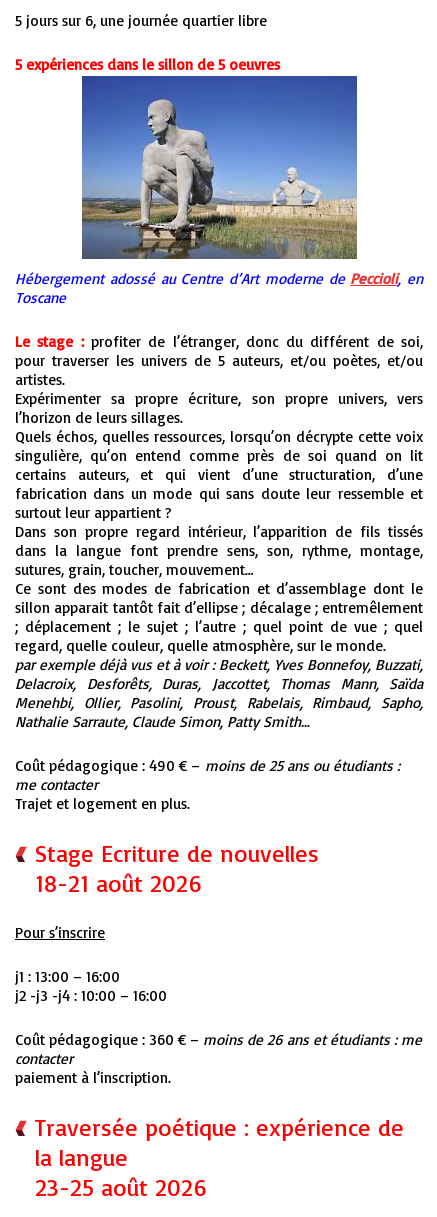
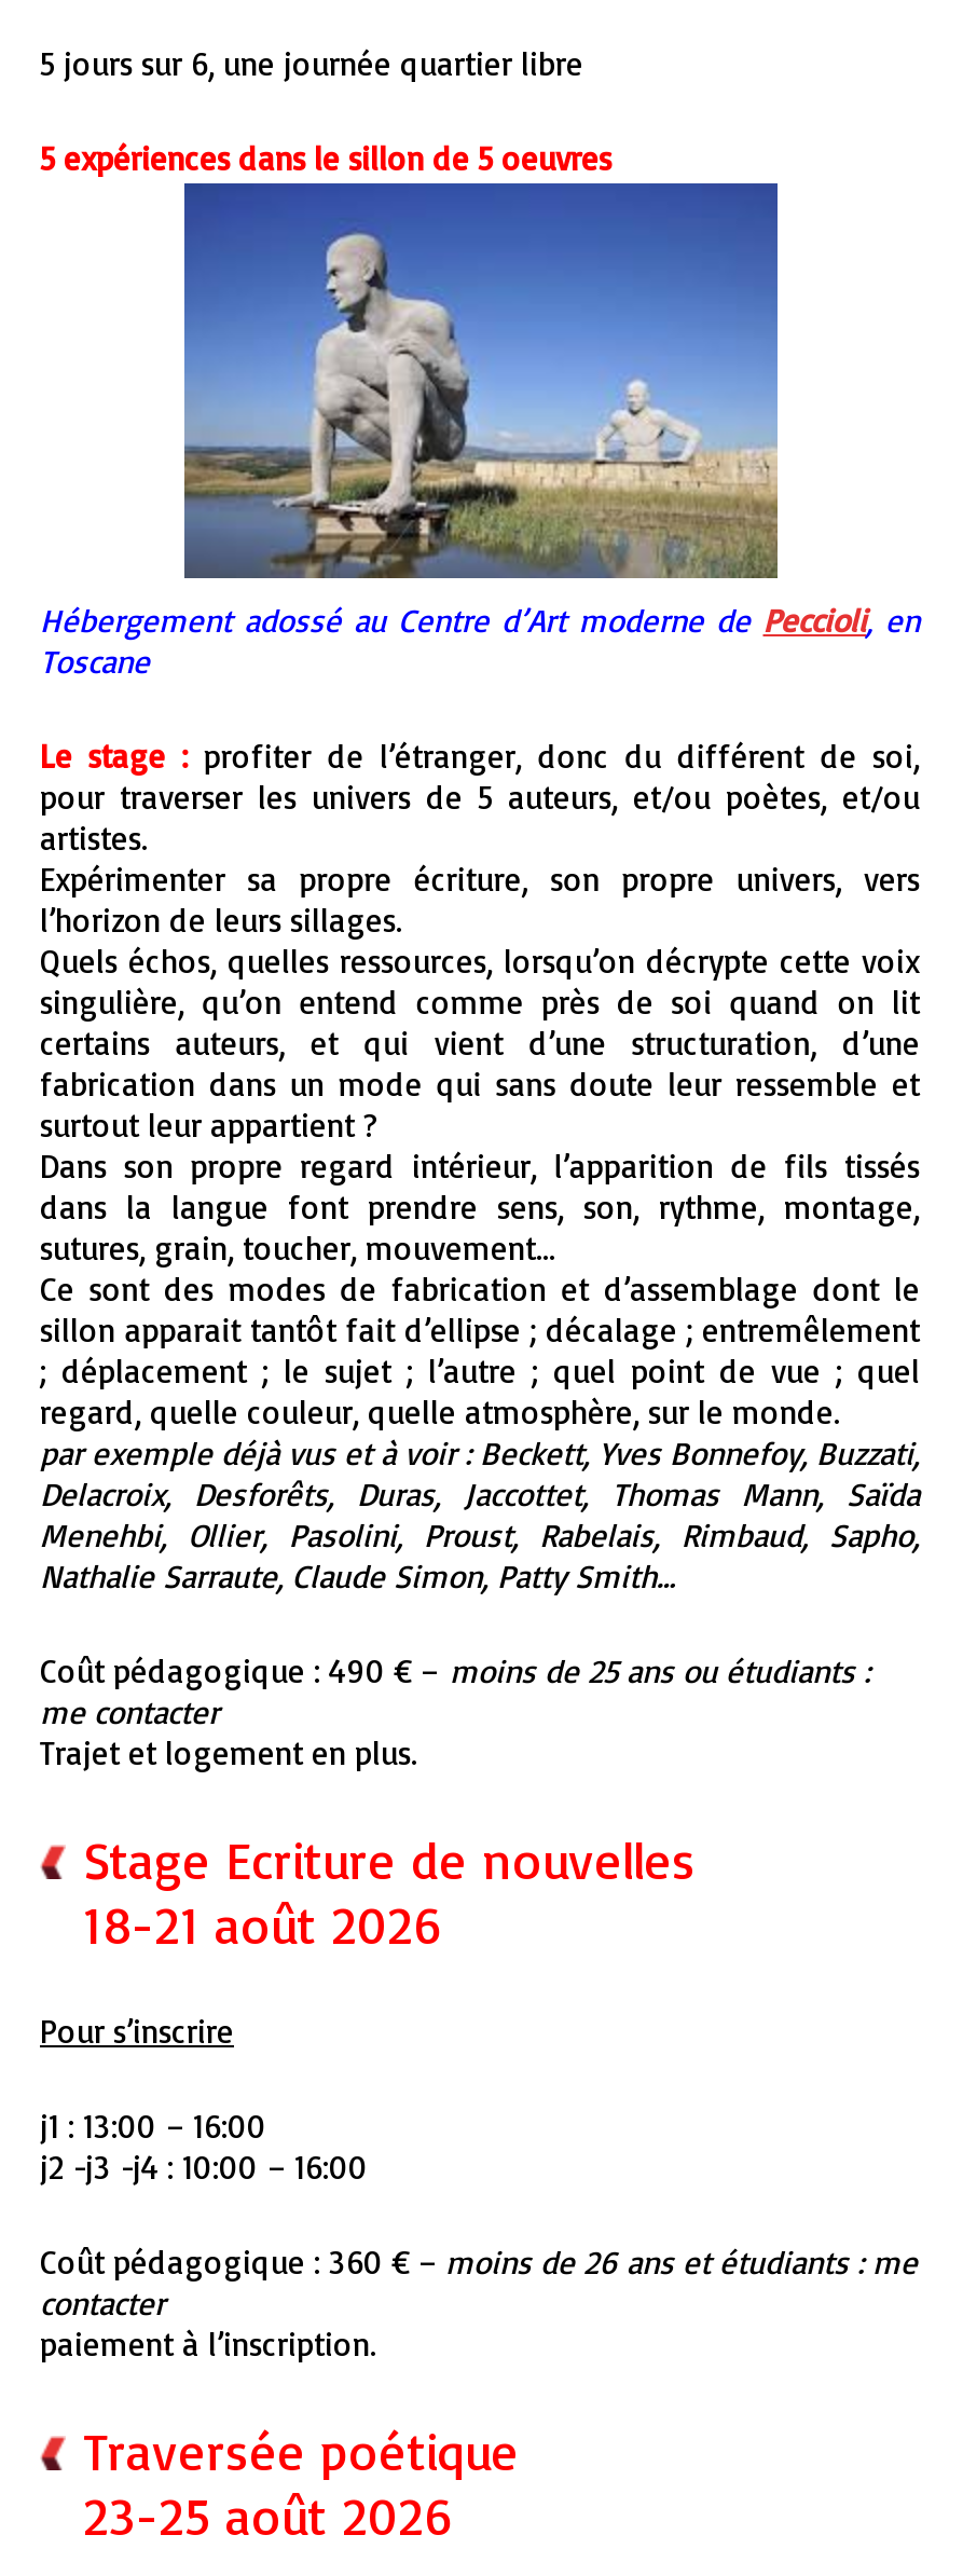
[35,1112,404,1172] Traversée poétique : expérience de | la langue -> [83,2419,519,2483] Traversée poétique

